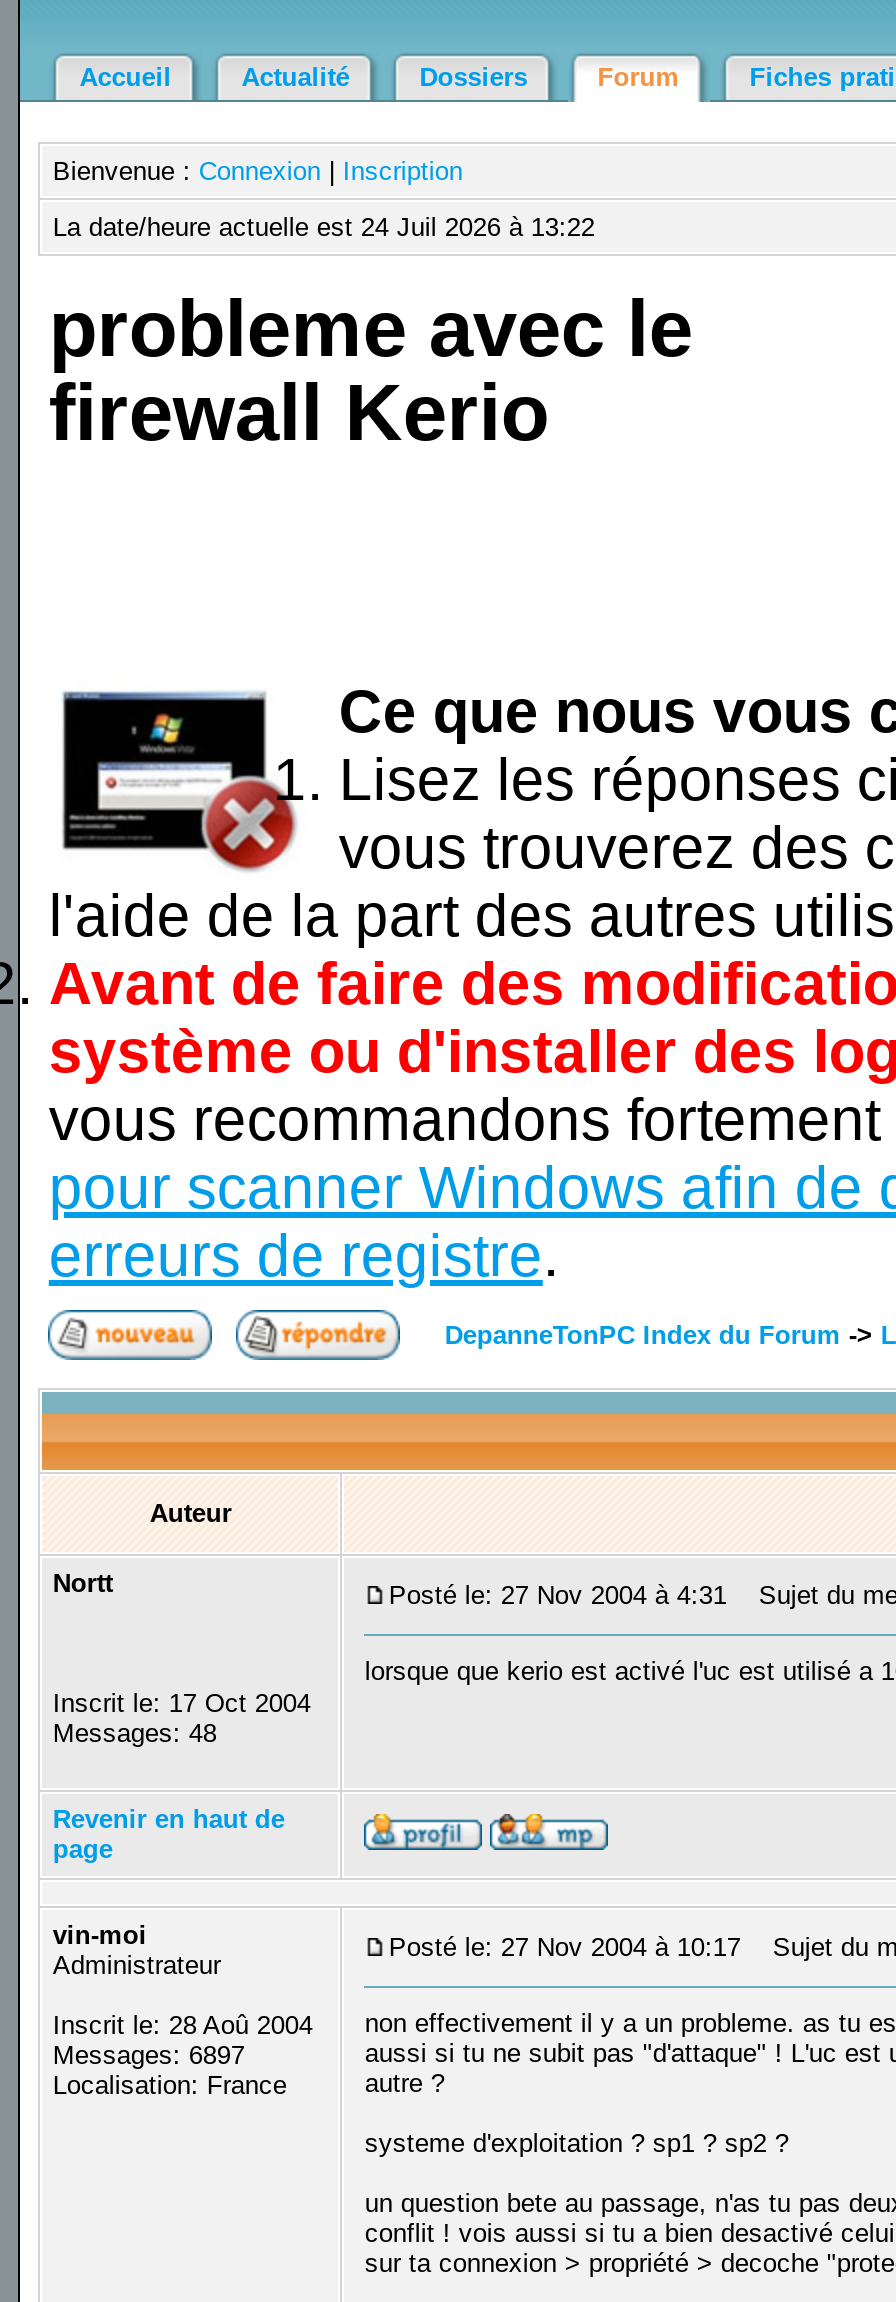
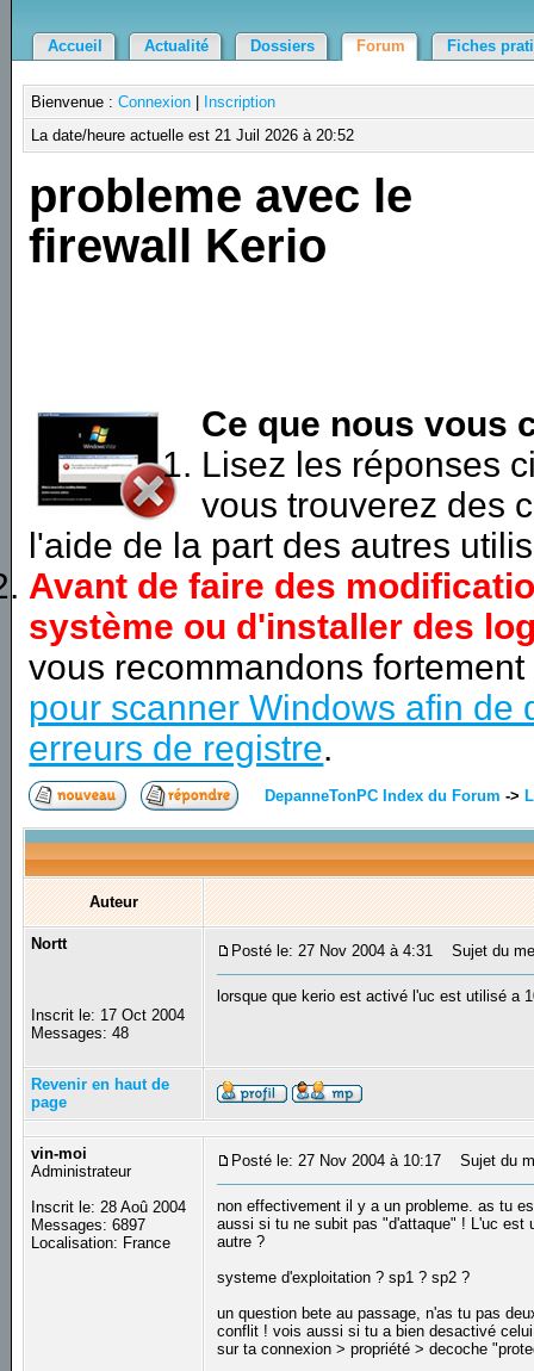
[53,212,595,242] La date/heure actuelle est 24 Juil 2026 à 13:22 -> [31,126,354,144] La date/heure actuelle est 21 Juil 2026 à 20:52

